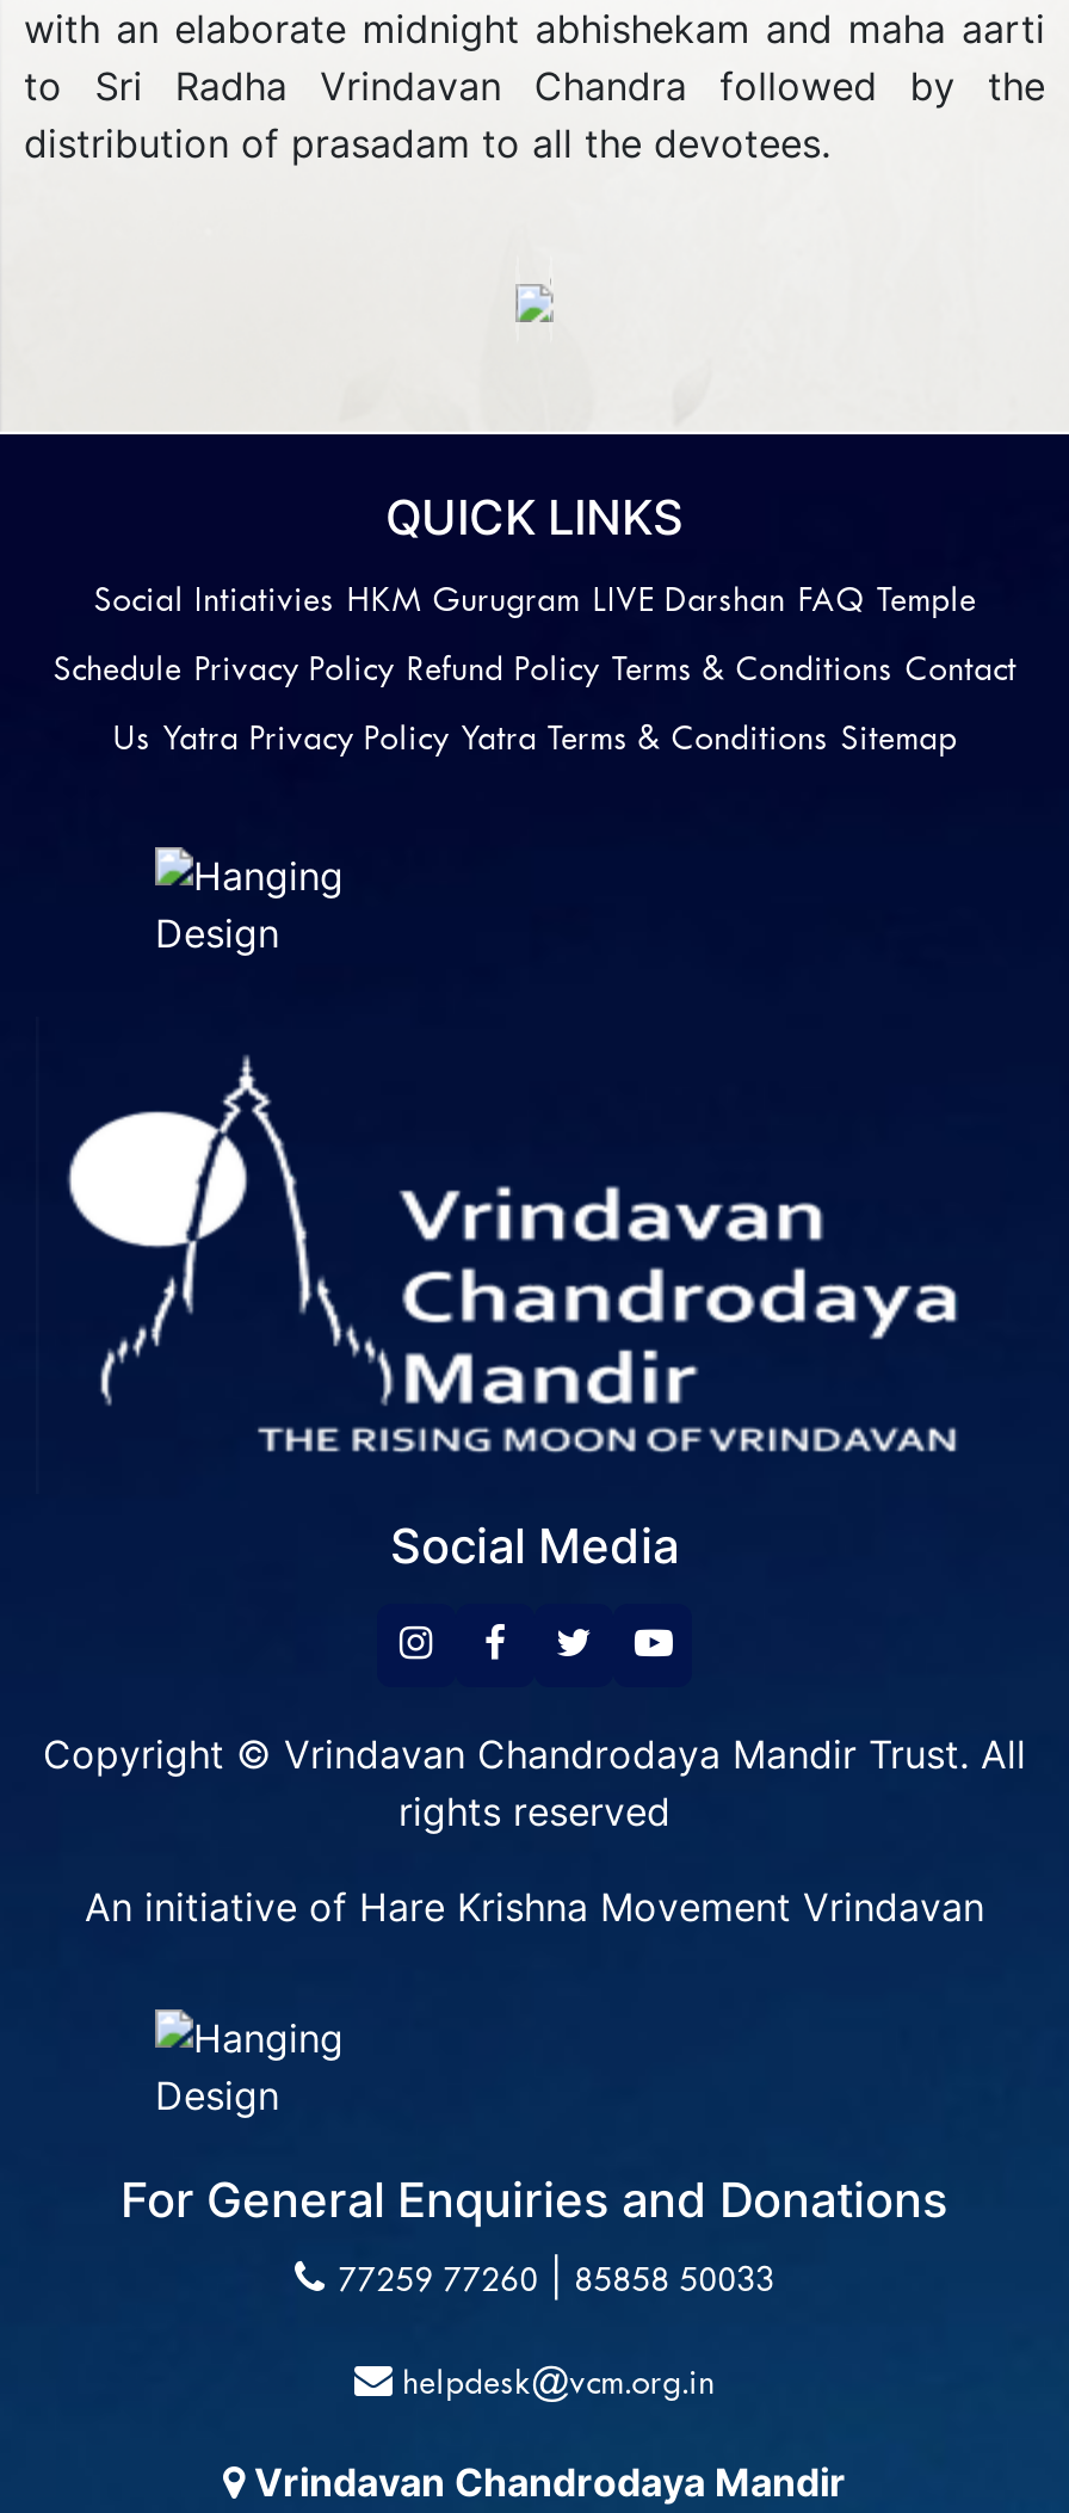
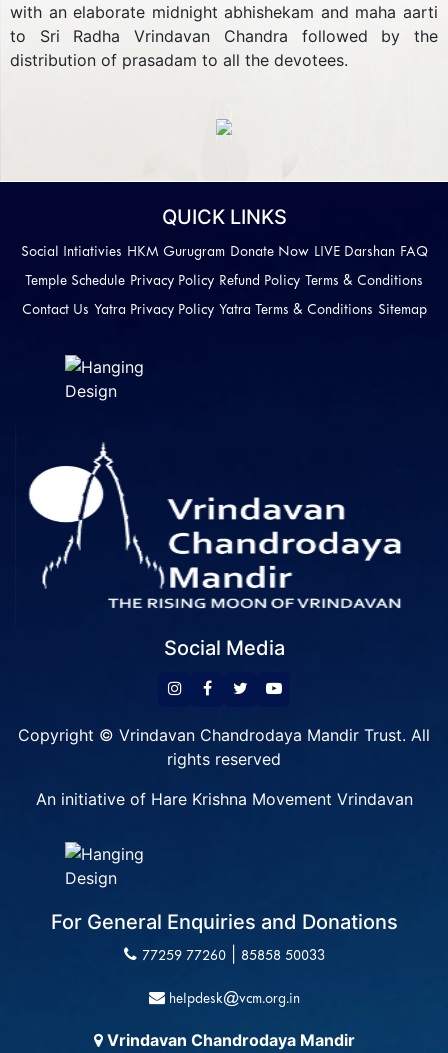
[93,587,976,618] Social Intiativies HKM Gurugram LIVE Darshan FAQ Temple -> [20,246,427,259] Social Intiativies HKM Gurugram Donate Now LIVE Darshan FAQ
[52,656,1017,687] Schedule Privacy Policy Refund Policy Terms & Conditions Contact -> [25,275,423,288] Temple Schedule Privacy Policy Refund Policy Terms & Conditions
[112,725,957,756] Us Yatra Privacy Policy Yatra Terms & Conditions Sitemap -> [21,304,426,317] Contact Us Yatra Privacy Policy Yatra Terms & Conditions Sitemap

